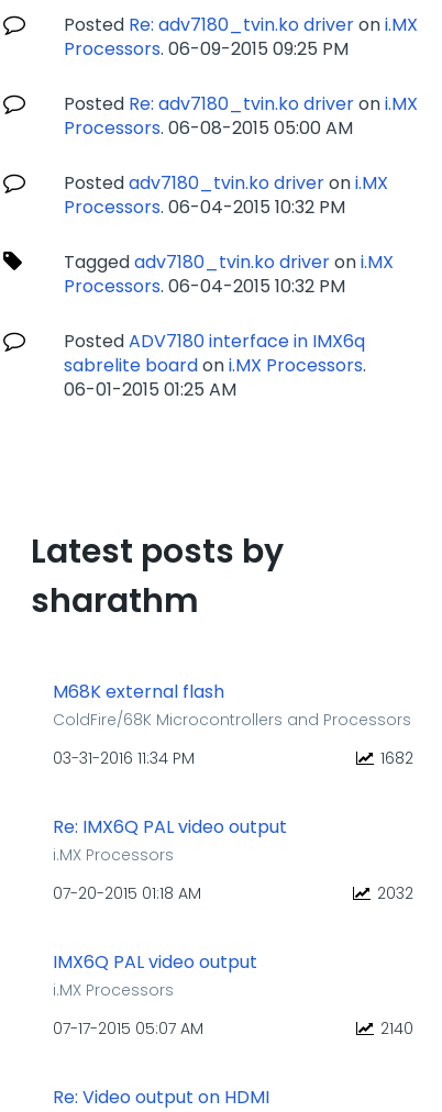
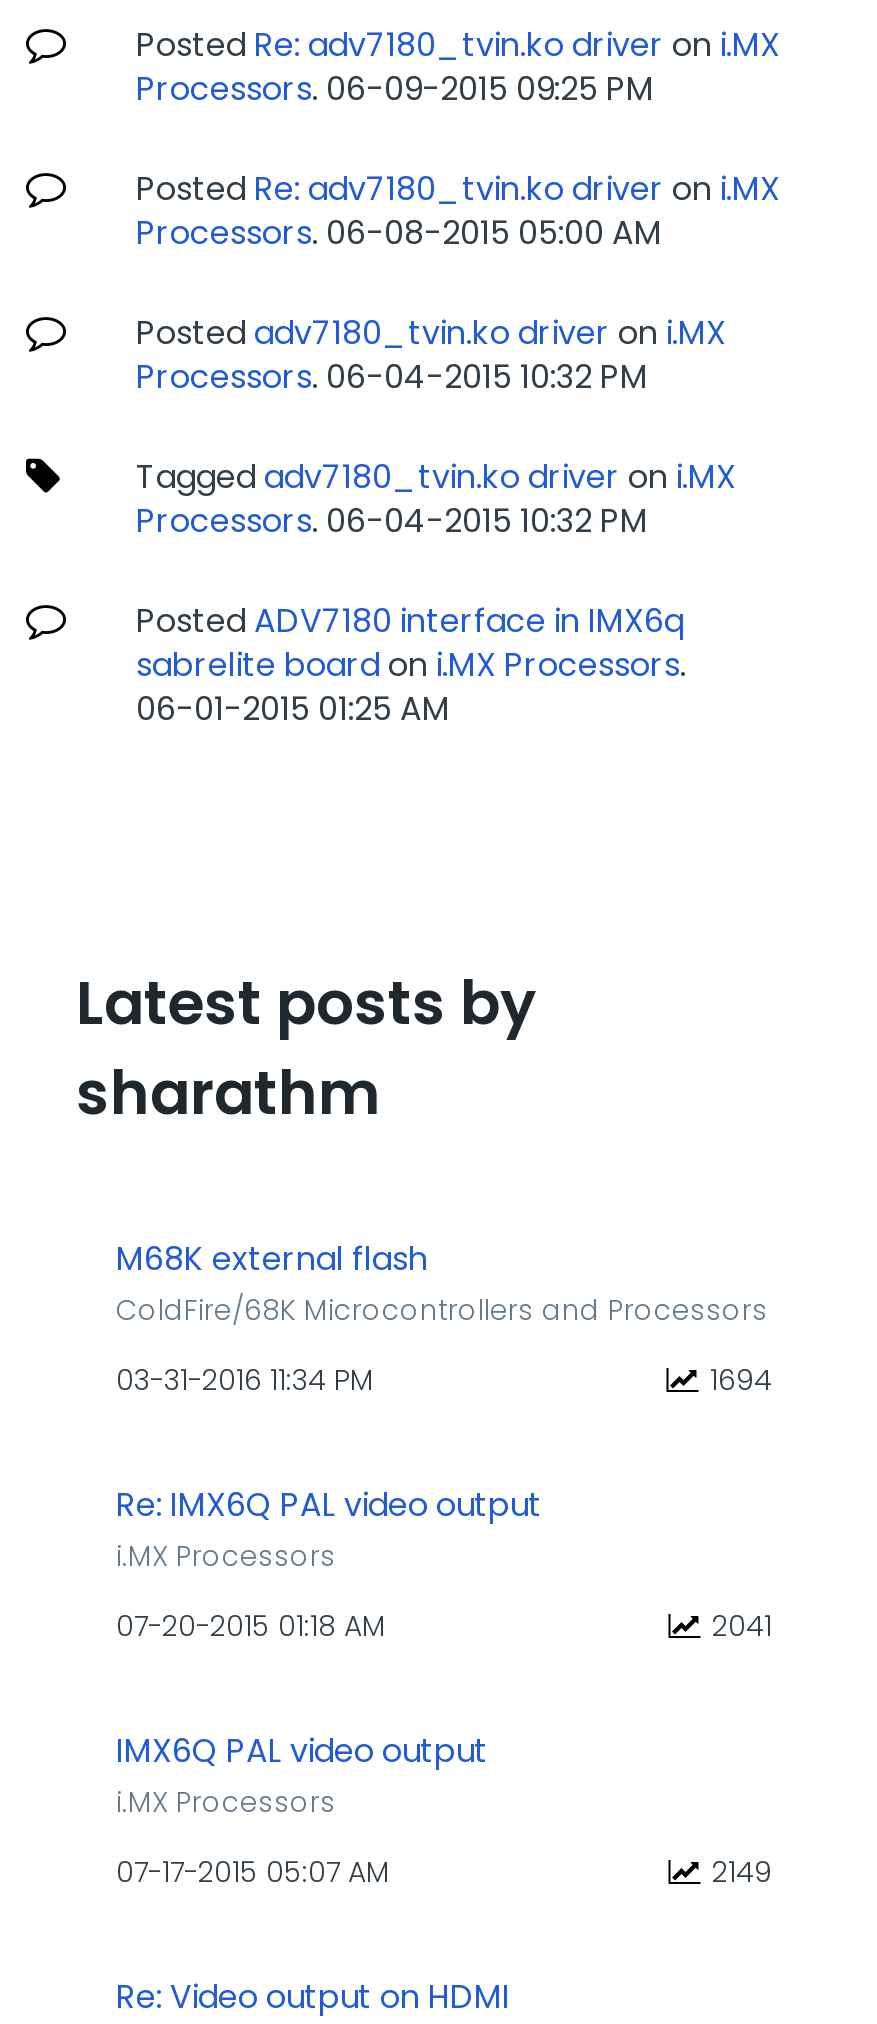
[376,747,413,769] 1682 -> [702,1359,772,1399] 1694
[373,882,413,904] 2032 -> [704,1605,772,1645] 2041
[376,1017,413,1039] 2140 -> [704,1851,772,1891] 2149

